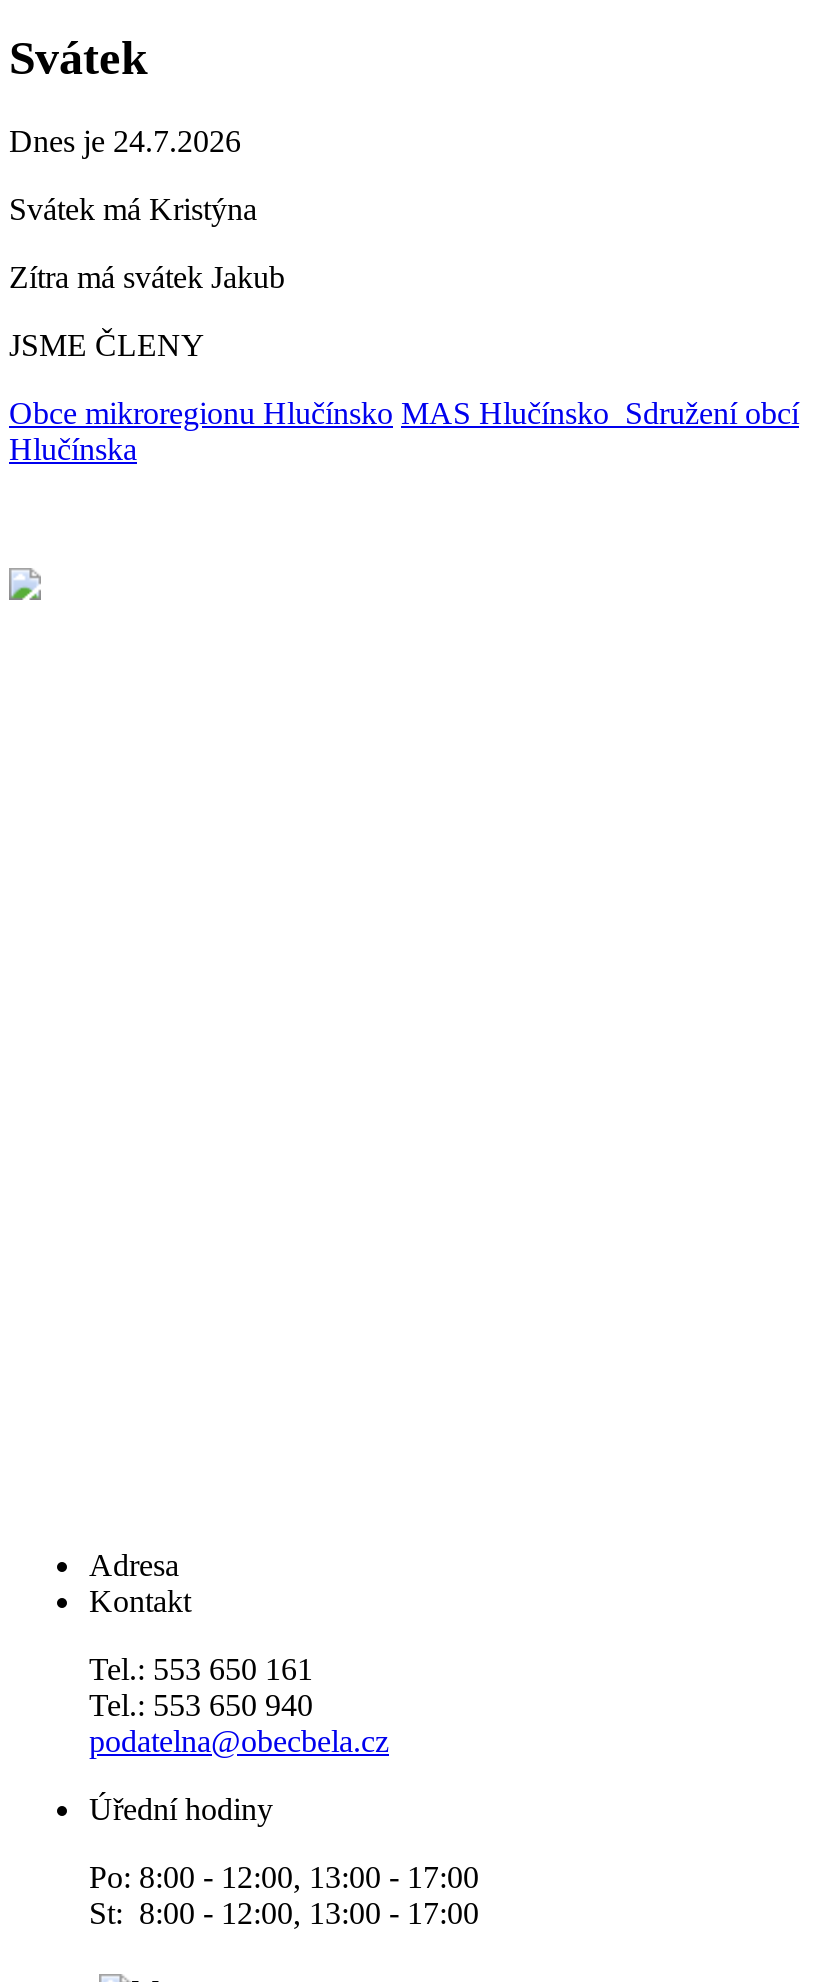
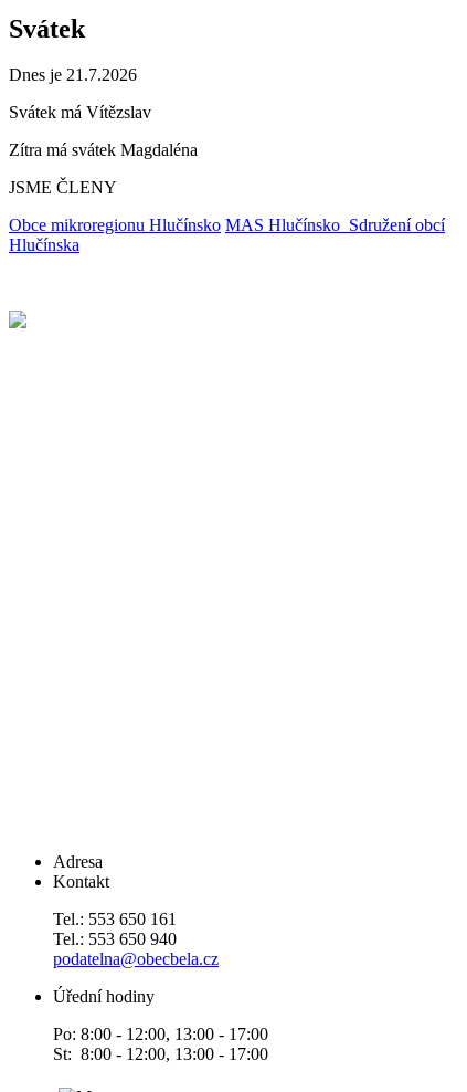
[9,125,241,159] Dnes je 24.7.2026 -> [9,66,137,84] Dnes je 21.7.2026
[9,193,257,227] Svátek má Kristýna -> [9,103,151,122] Svátek má Vítězslav
[9,261,285,295] Zítra má svátek Jakub -> [9,141,198,160] Zítra má svátek Magdaléna

